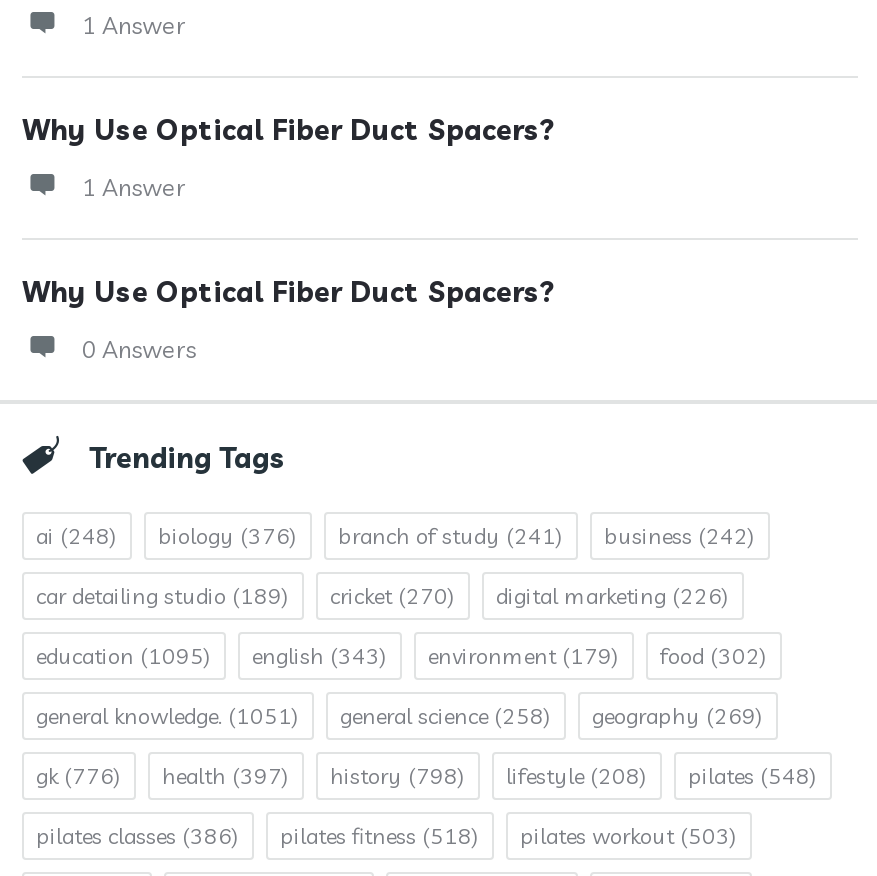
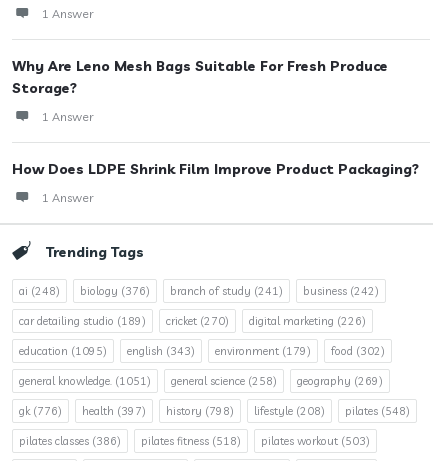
[22,112,554,148] Why Use Optical Fiber Duct Spacers? -> [12,57,388,97] Why Are Leno Mesh Bags Suitable For Fresh Produce | Storage?
[22,274,554,310] Why Use Optical Fiber Duct Spacers? -> [12,160,419,178] How Does LDPE Shrink Film Improve Product Packaging?
[82,334,196,364] 0 Answers -> [42,190,94,205] 1 Answer

